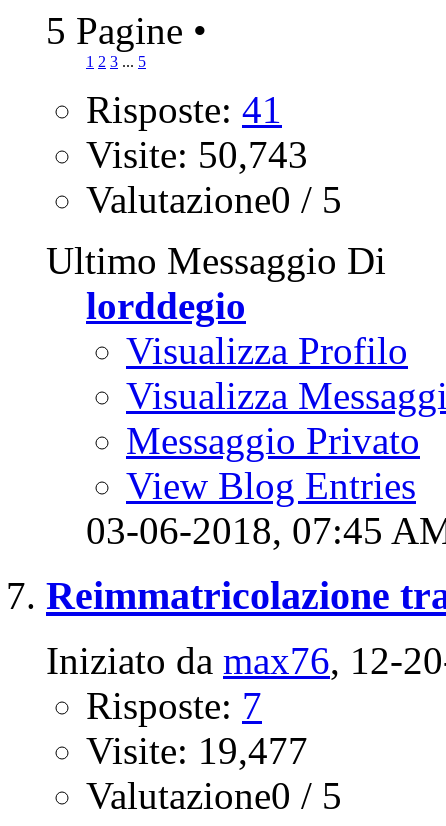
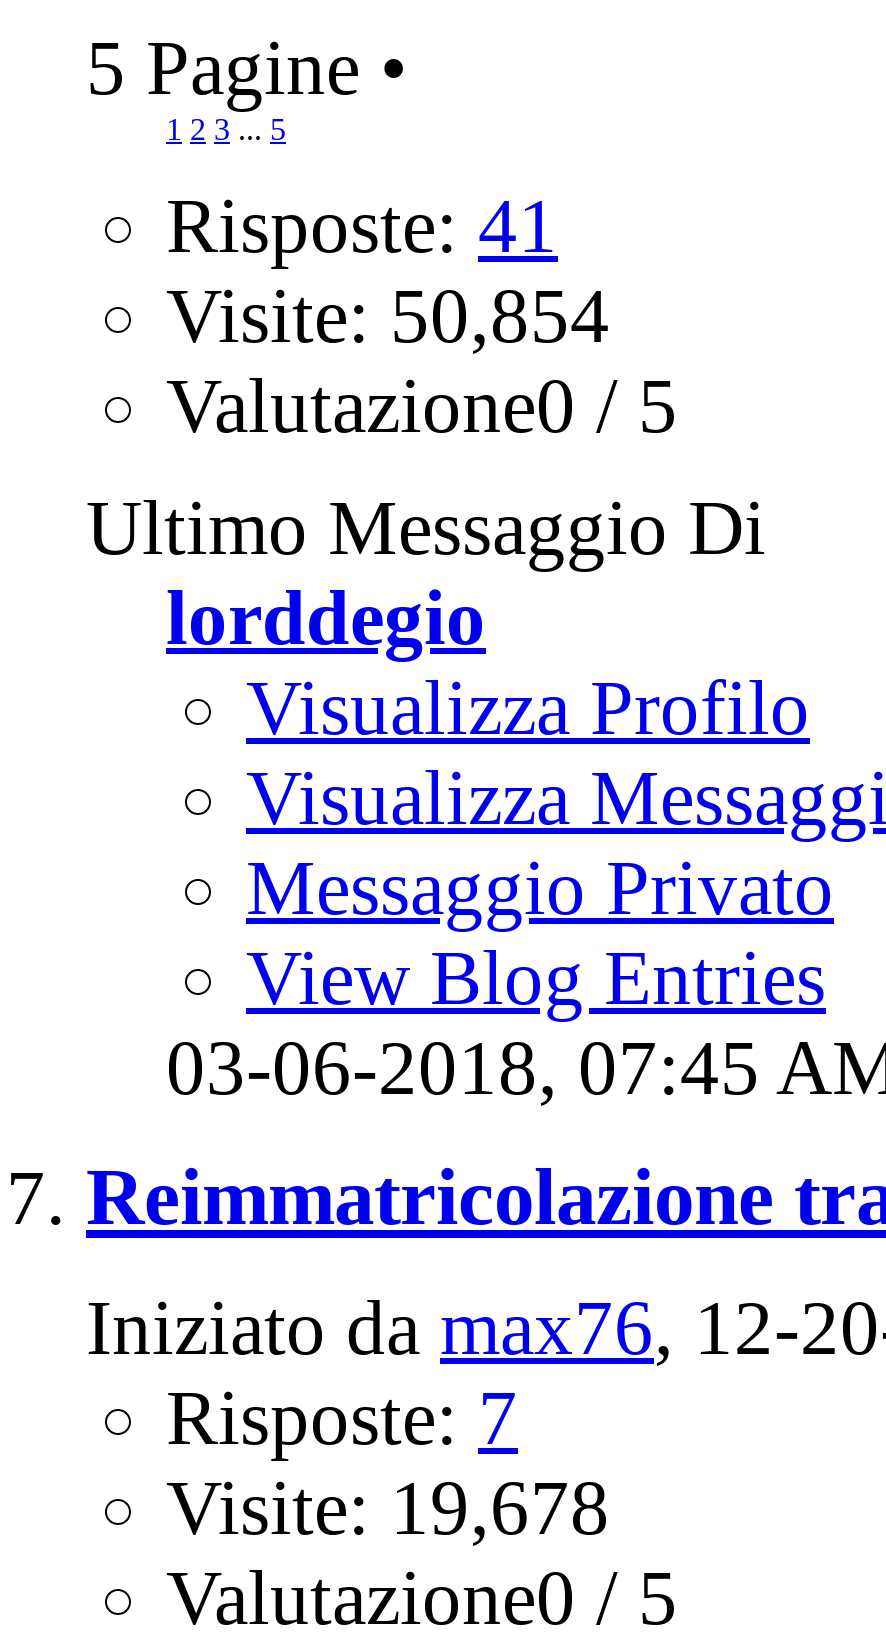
[86,133,308,176] Visite: 50,743 -> [166,272,610,358] Visite: 50,854
[86,729,308,772] Visite: 19,477 -> [166,1463,610,1549] Visite: 19,678

